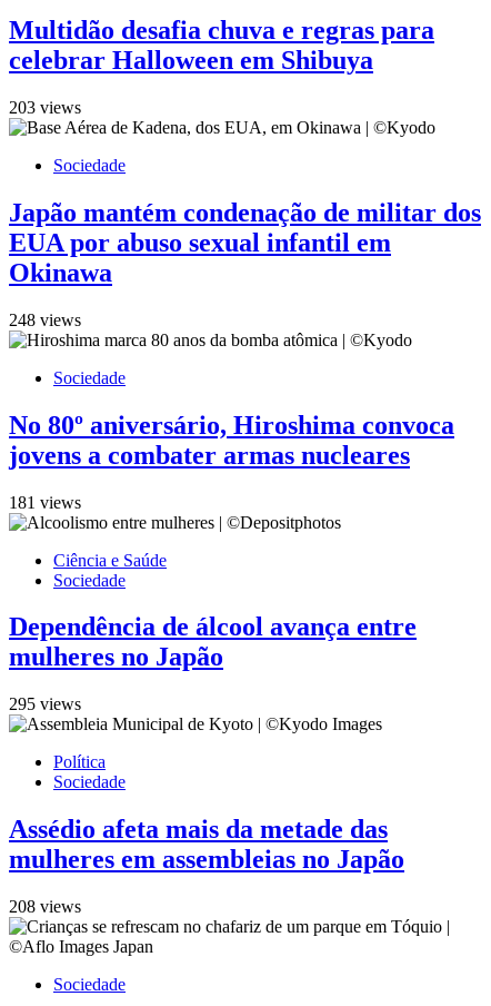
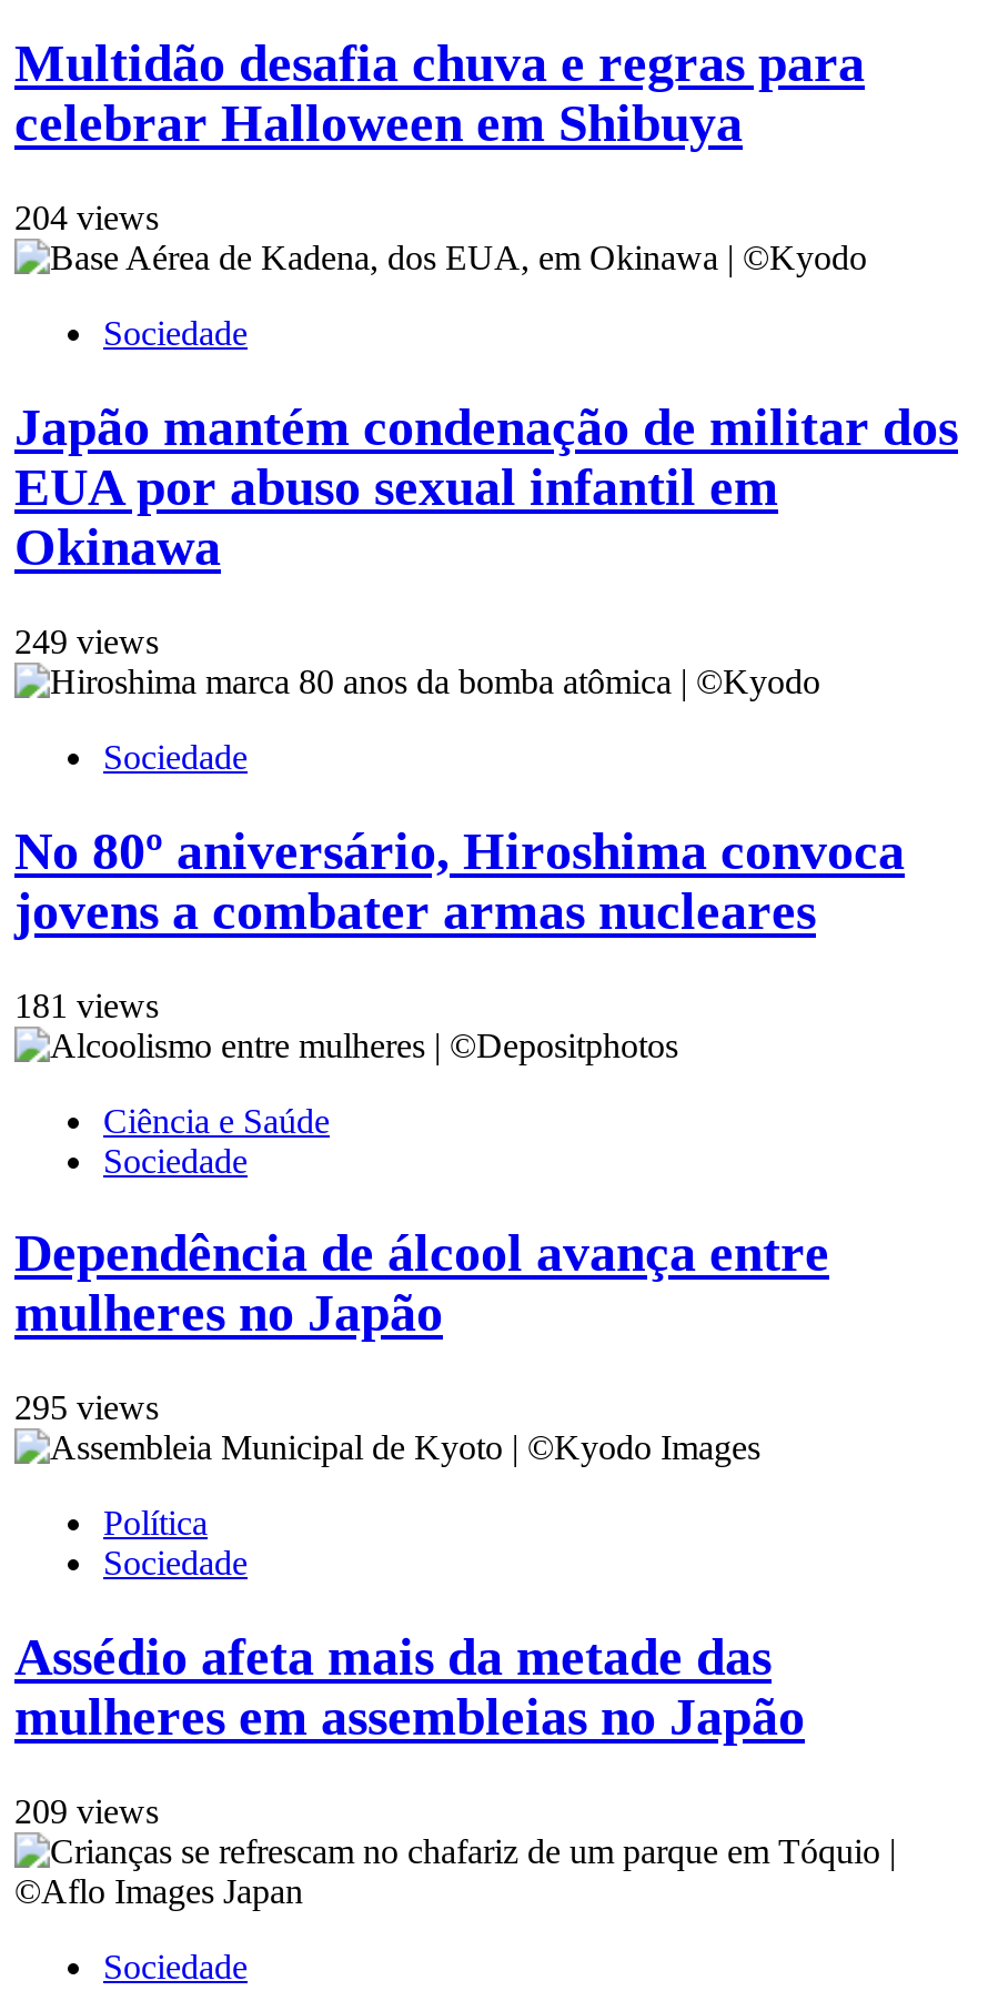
[9,98,81,117] 203 views -> [14,198,159,236] 204 views
[9,310,81,329] 248 views -> [14,622,159,660] 249 views
[9,897,81,916] 208 views -> [14,1793,159,1830] 209 views

